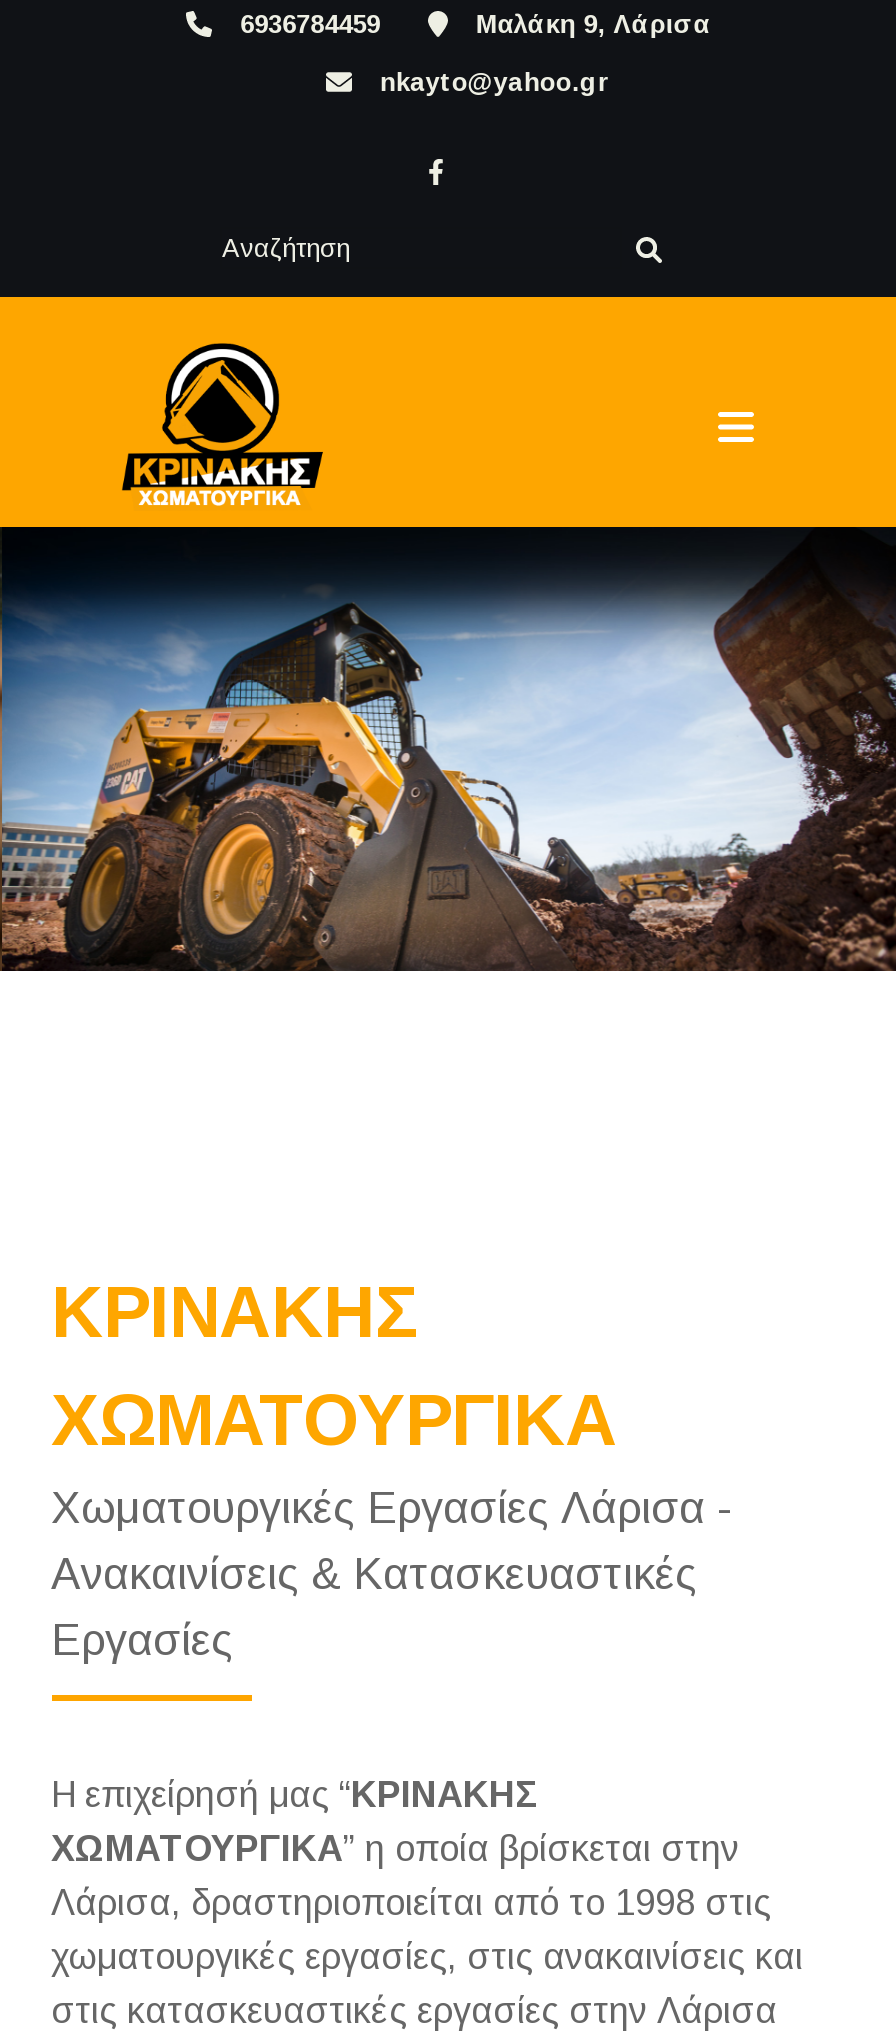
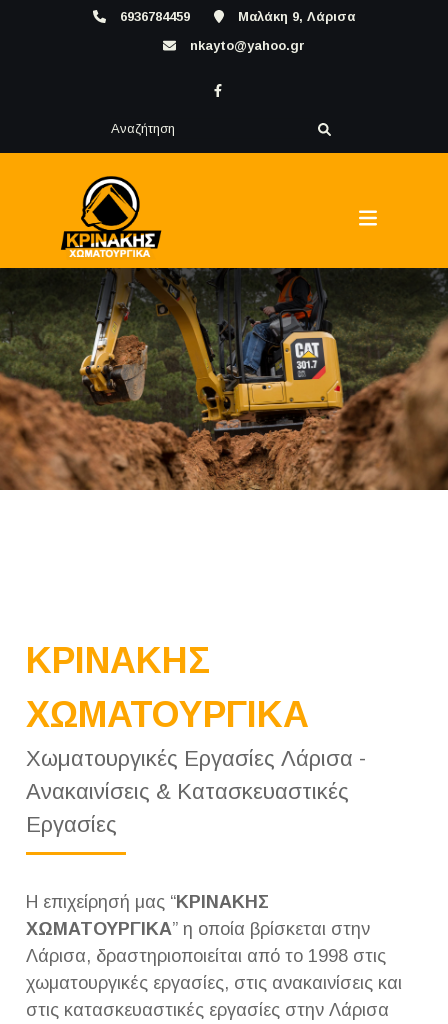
[6,527,890,973] [image] -> [3,268,445,491] [image]

